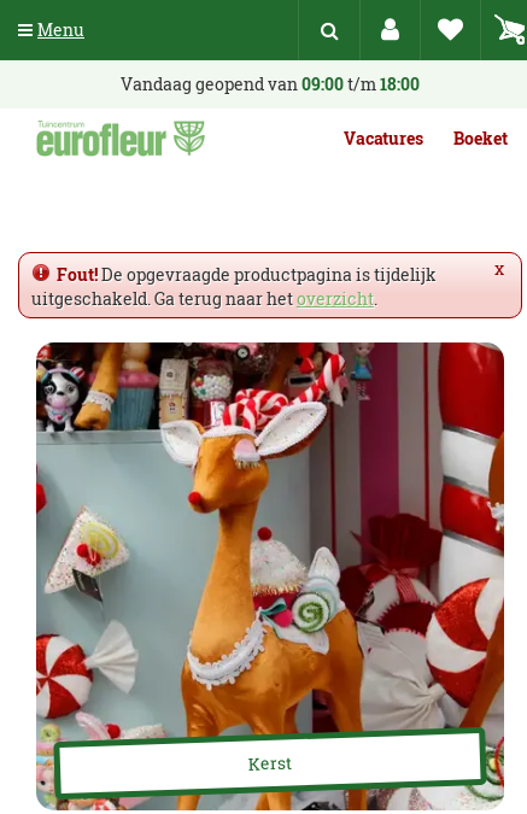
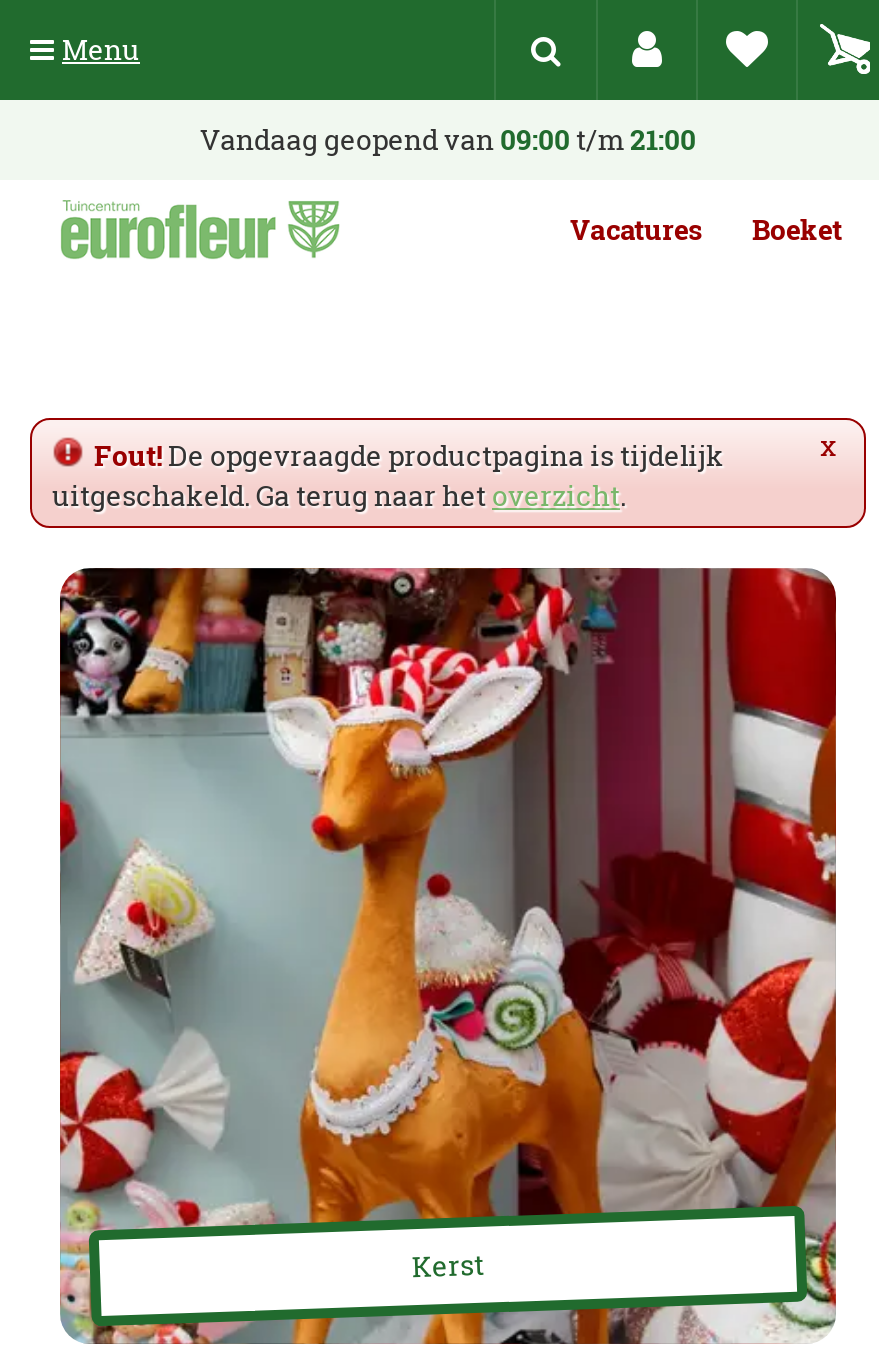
[121,72,420,95] Vandaag geopend van 09:00 t/m 18:00 -> [200,120,696,158] Vandaag geopend van 09:00 t/m 21:00

